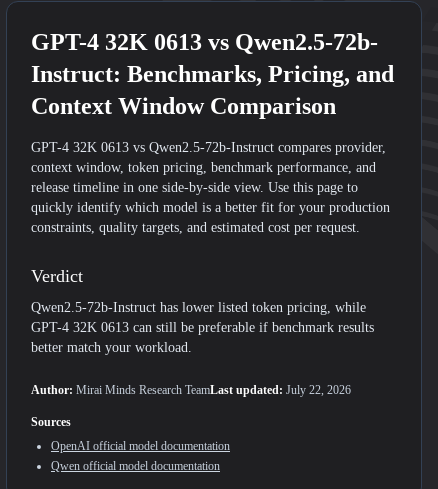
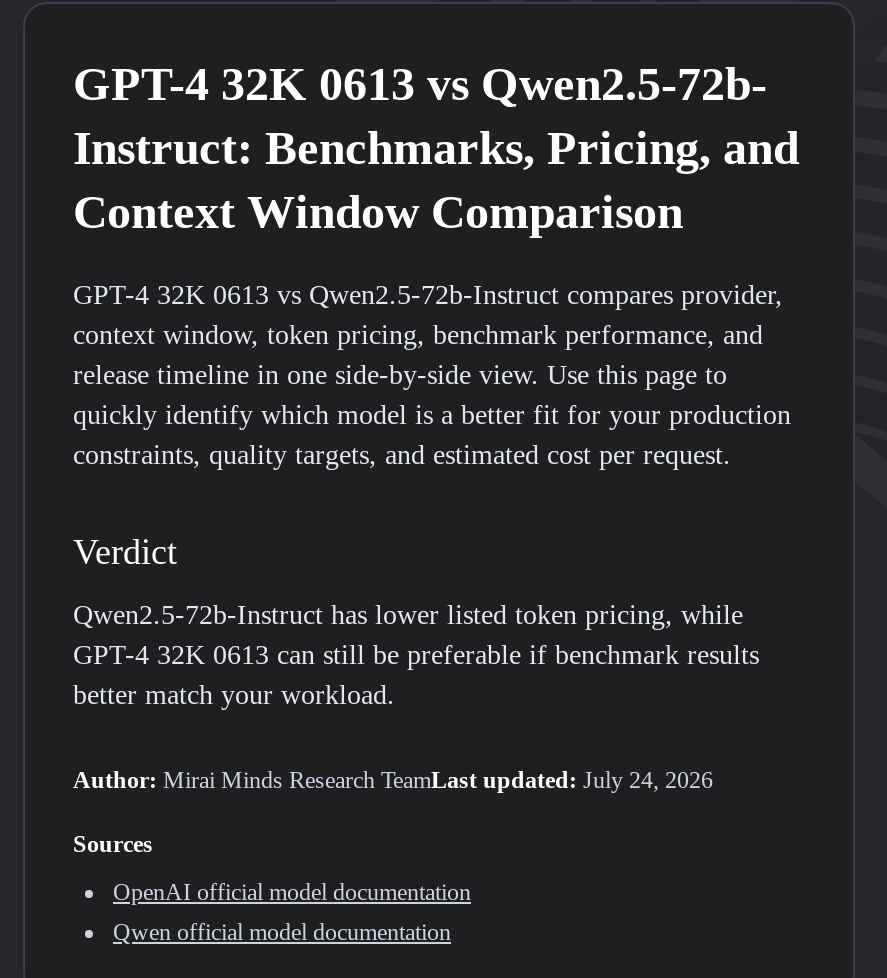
[31,383,351,397] Author: Mirai Minds Research TeamLast updated: July 22, 2026 -> [73,766,713,794] Author: Mirai Minds Research TeamLast updated: July 24, 2026

